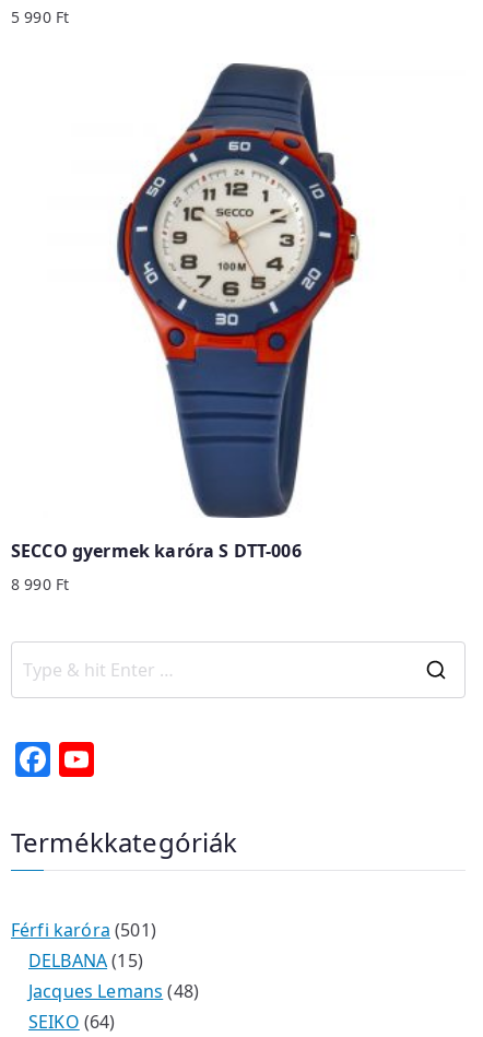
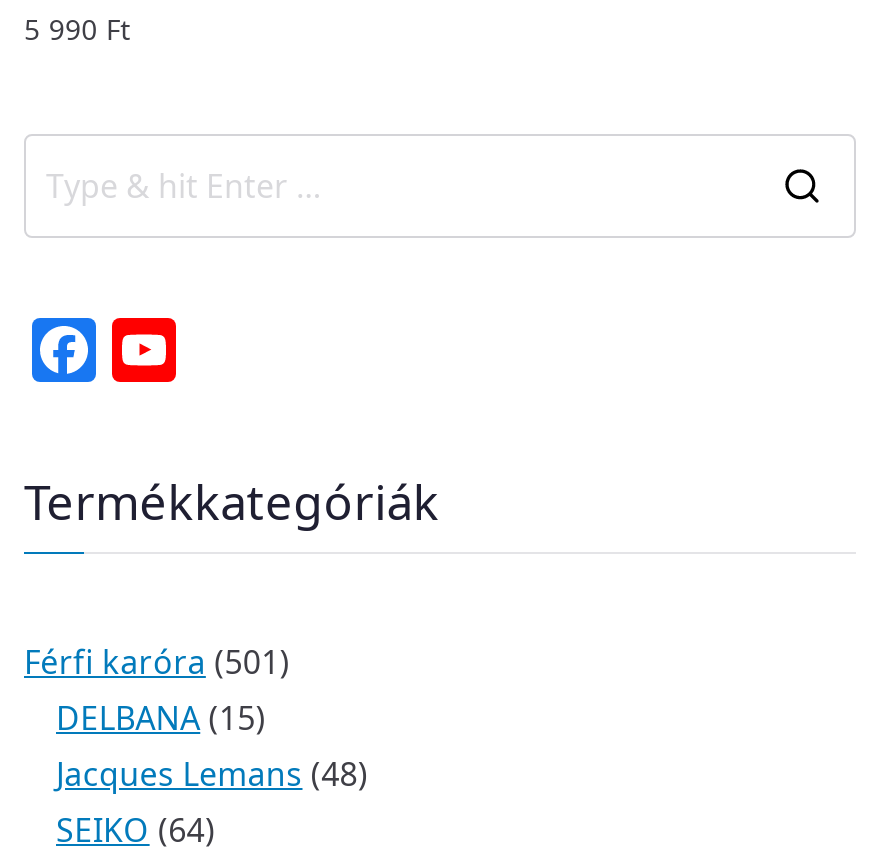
[11,62,361,594] [image] | SECCO gyermek karóra S DTT-006 | 8 990 Ft -> none

